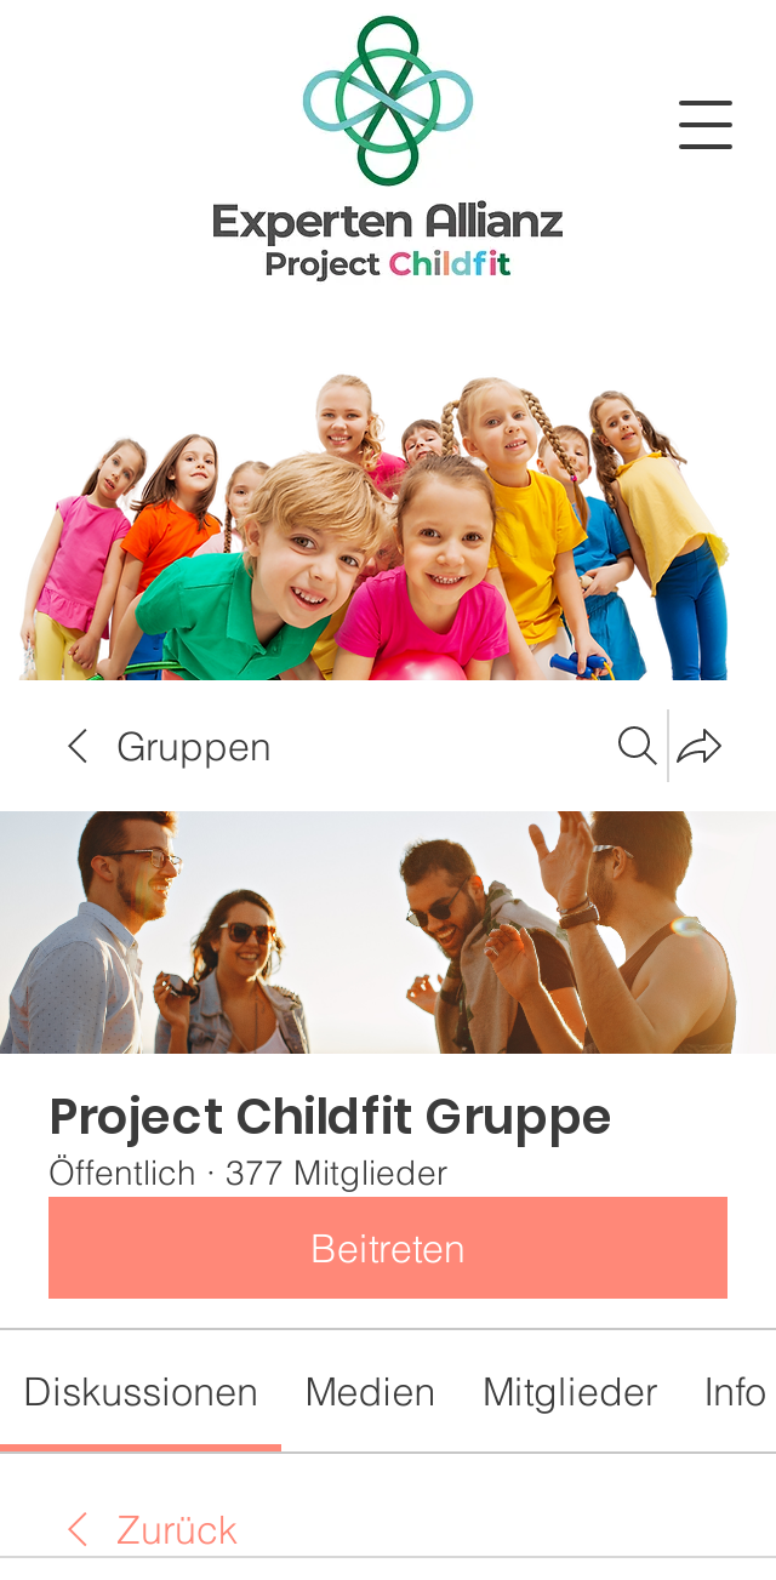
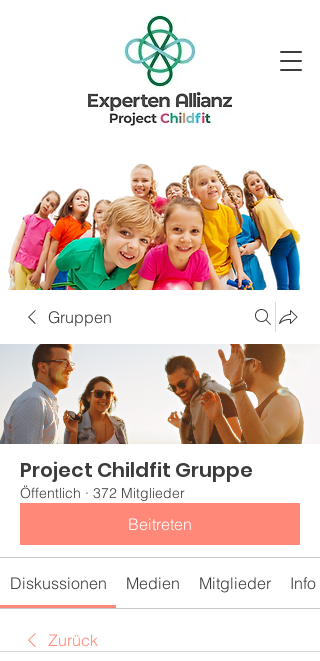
[48,1151,449,1194] Öffentlich · 377 Mitglieder -> [20,484,185,502] Öffentlich · 372 Mitglieder

